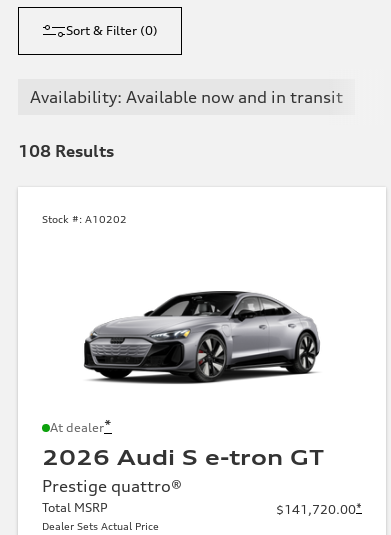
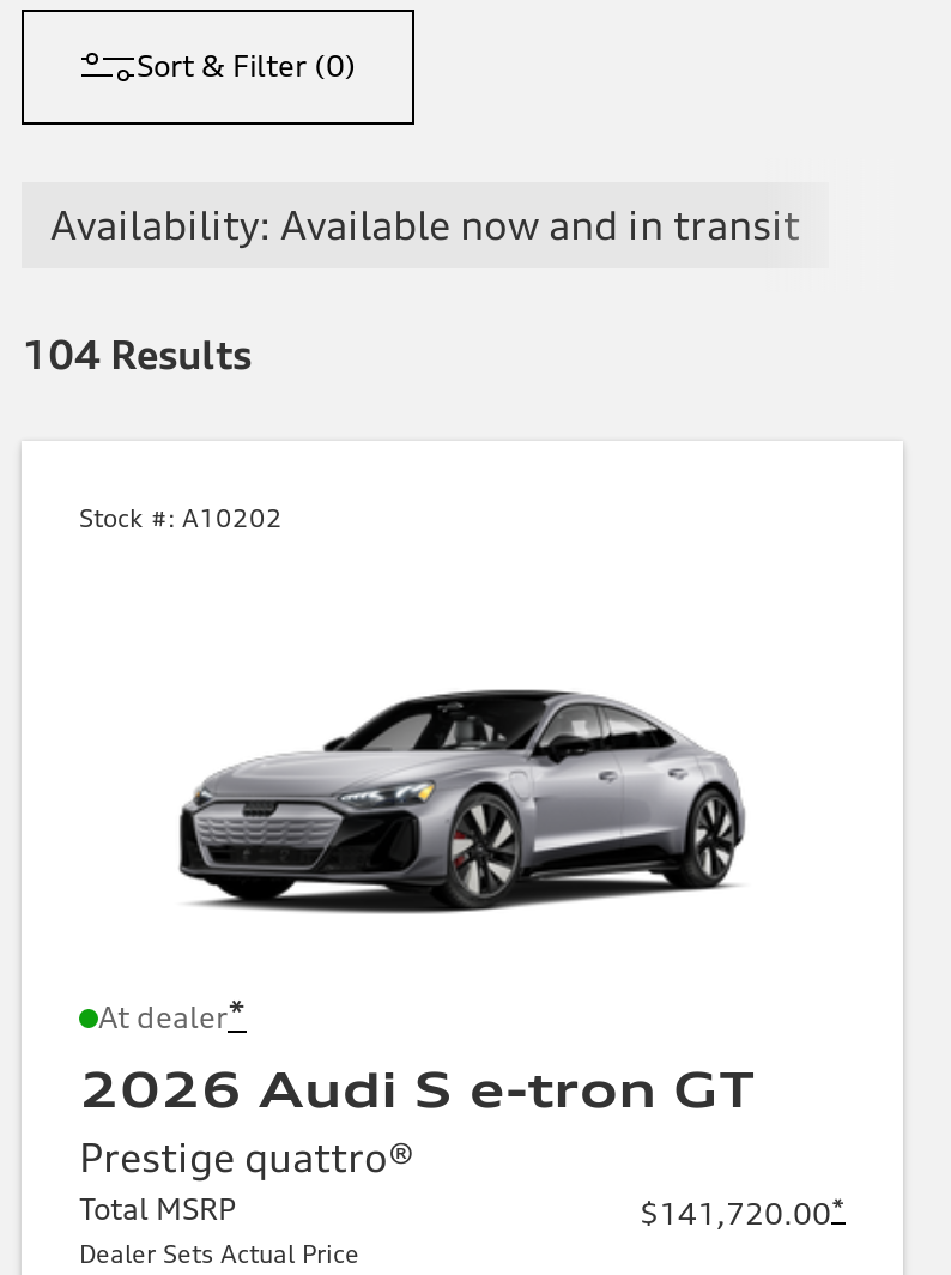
[18,141,114,161] 108 Results -> [22,331,252,379] 104 Results

